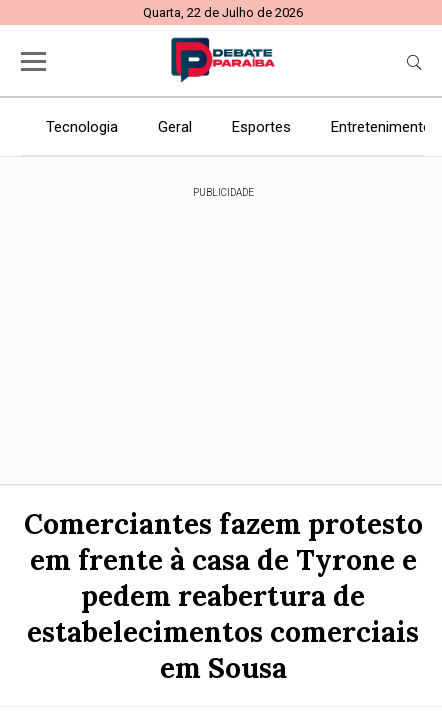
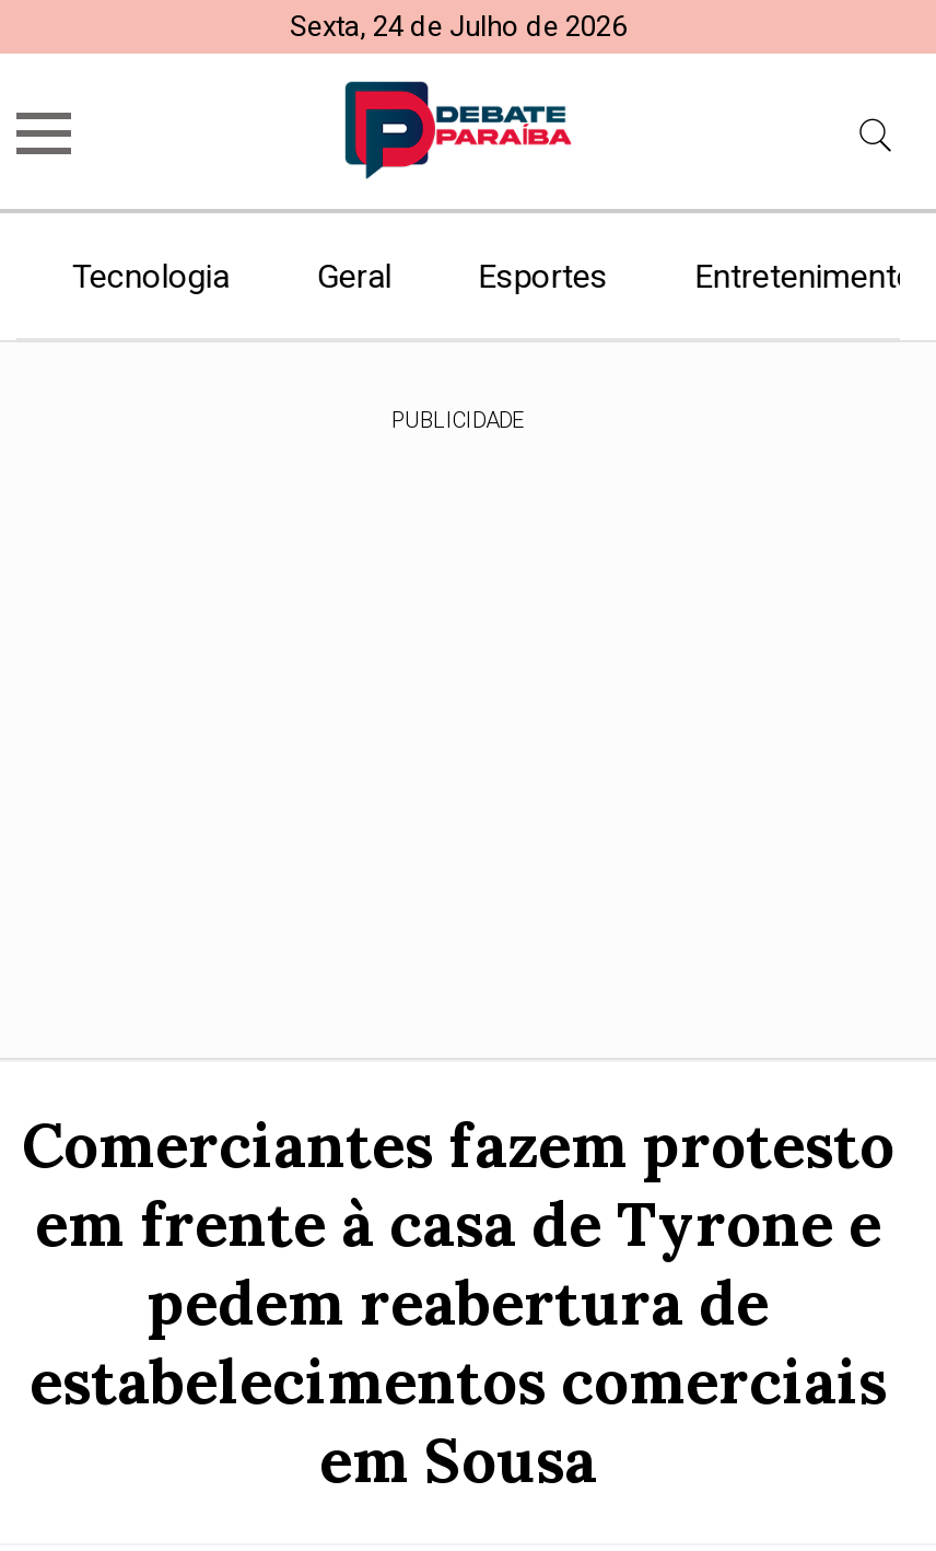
[143,5,303,20] Quarta, 22 de Julho de 2026 -> [290,10,627,43] Sexta, 24 de Julho de 2026

